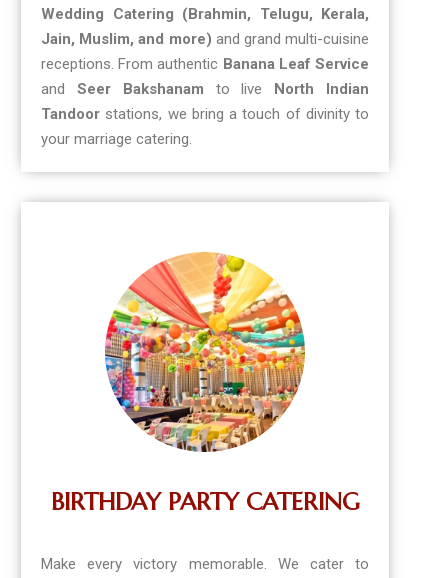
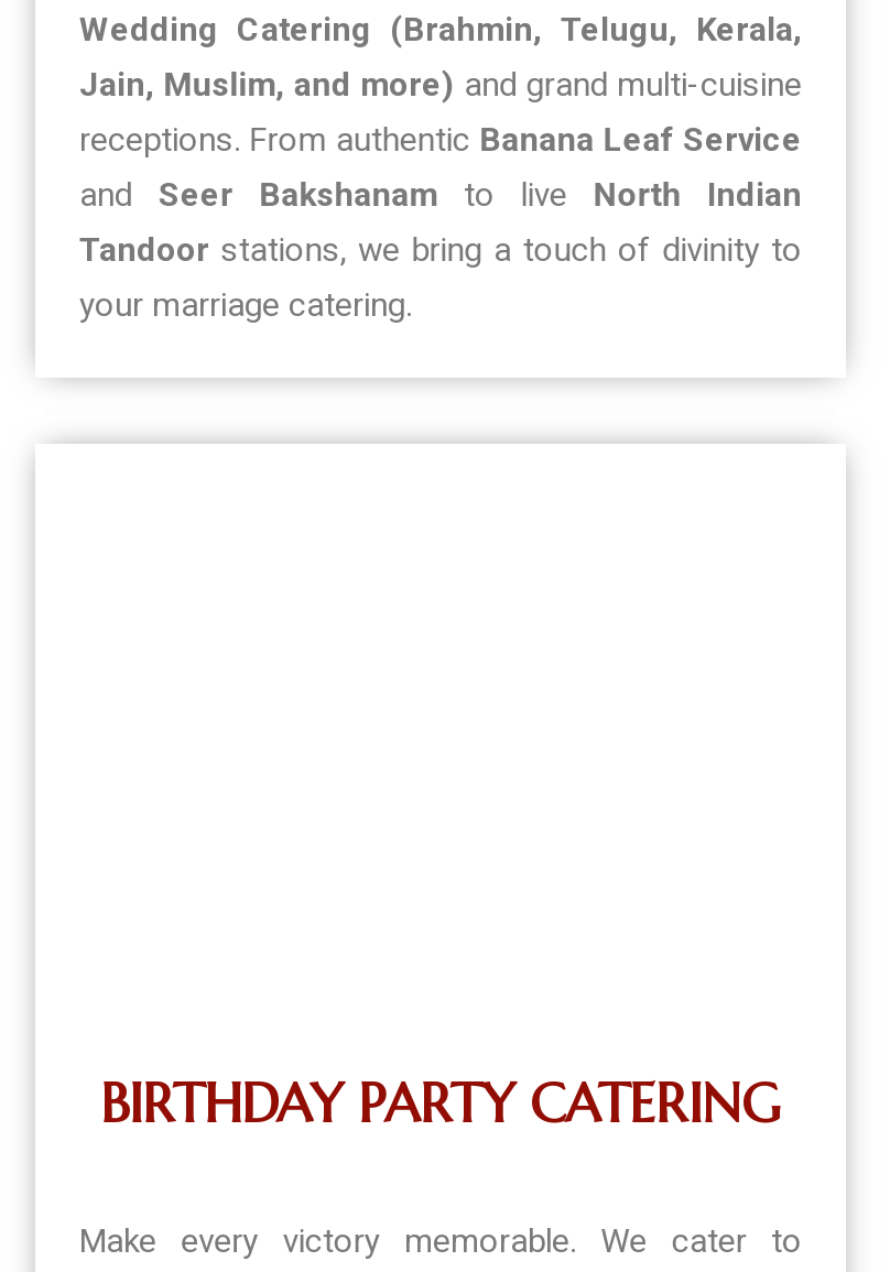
[104,251,306,453] [image] -> none

